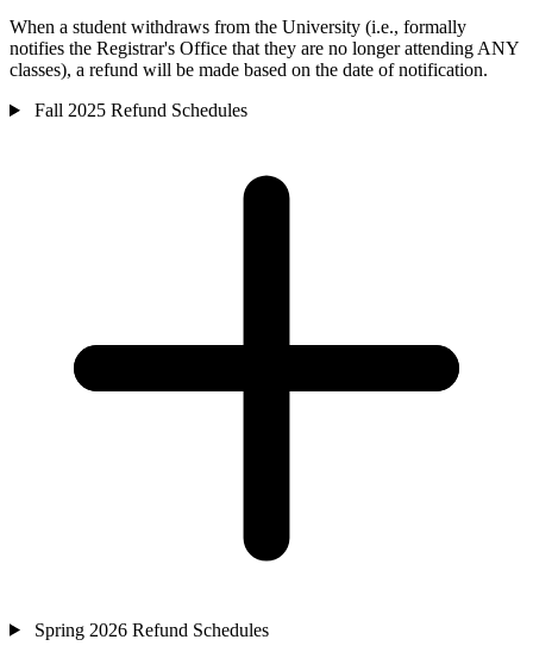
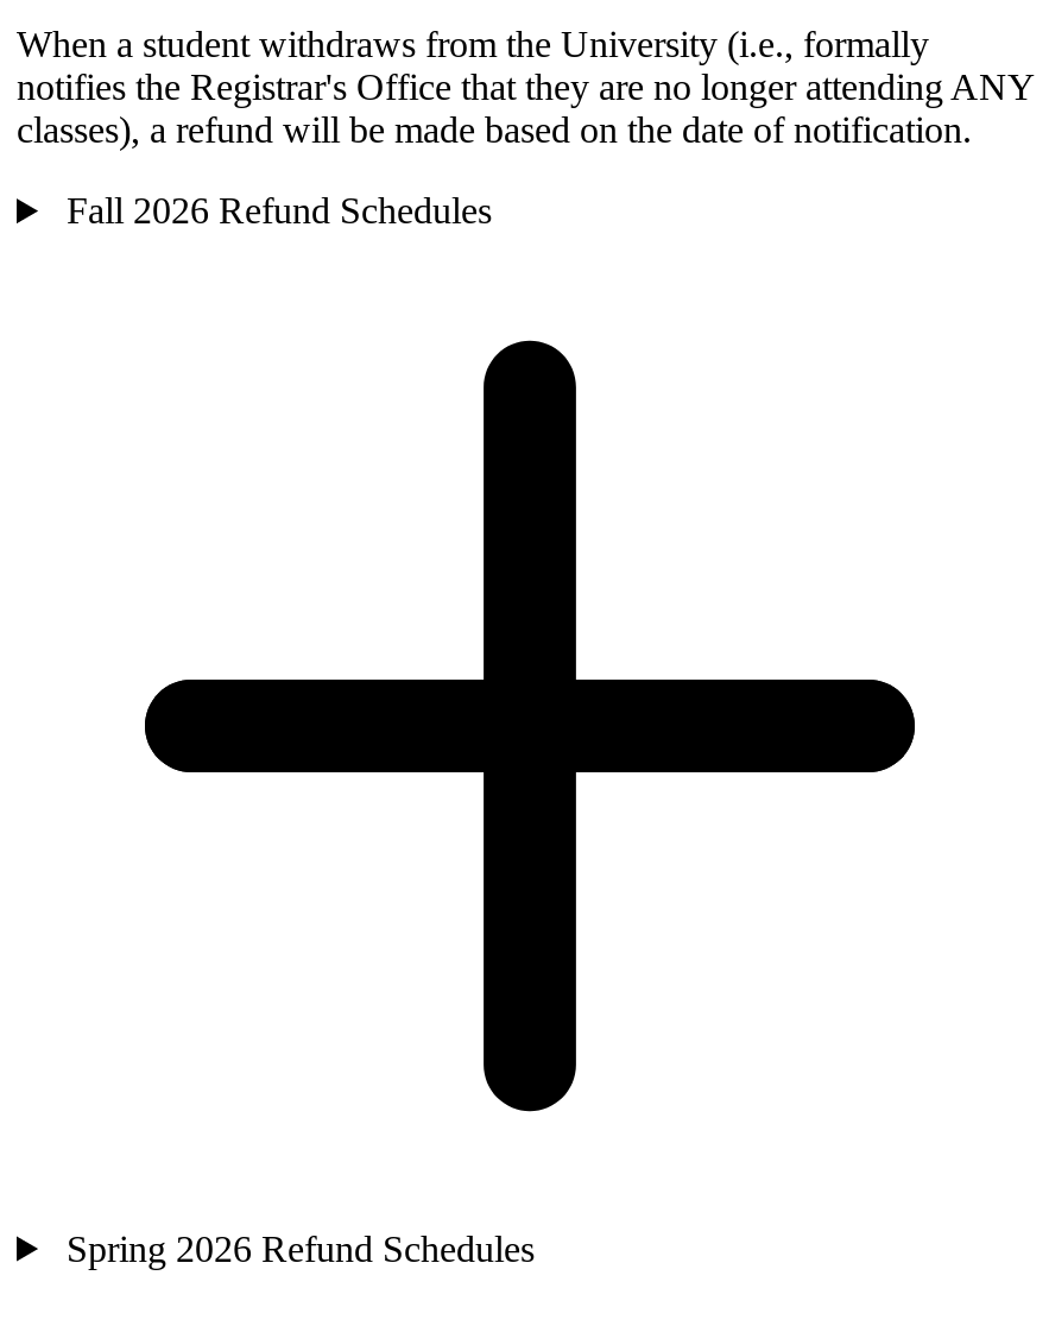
[34,100,247,120] Fall 2025 Refund Schedules -> [66,190,492,231] Fall 2026 Refund Schedules

